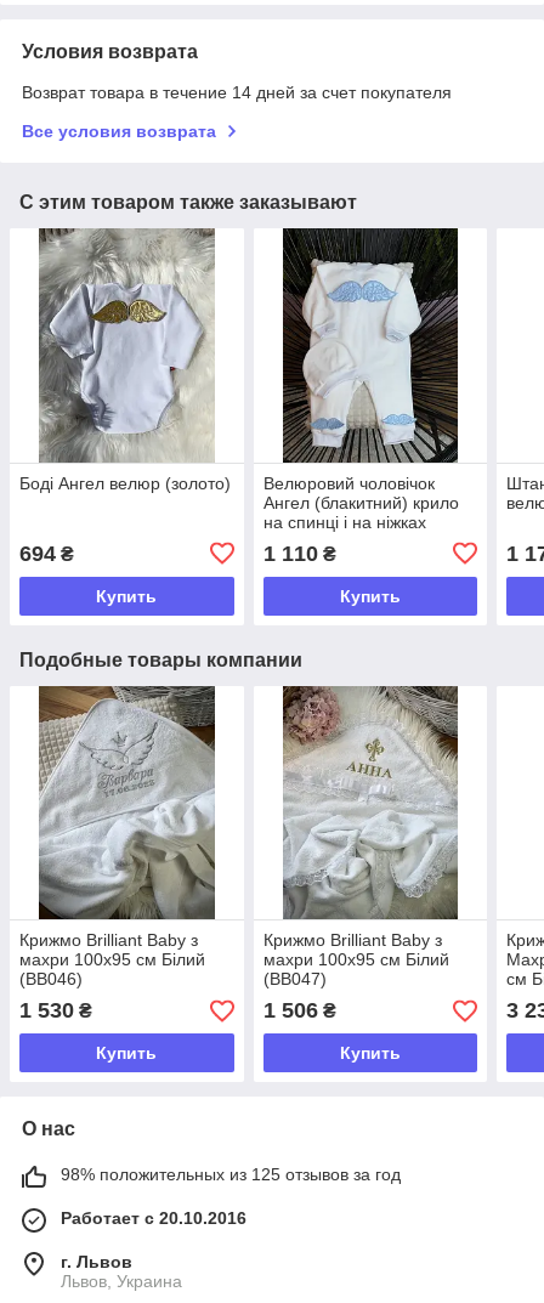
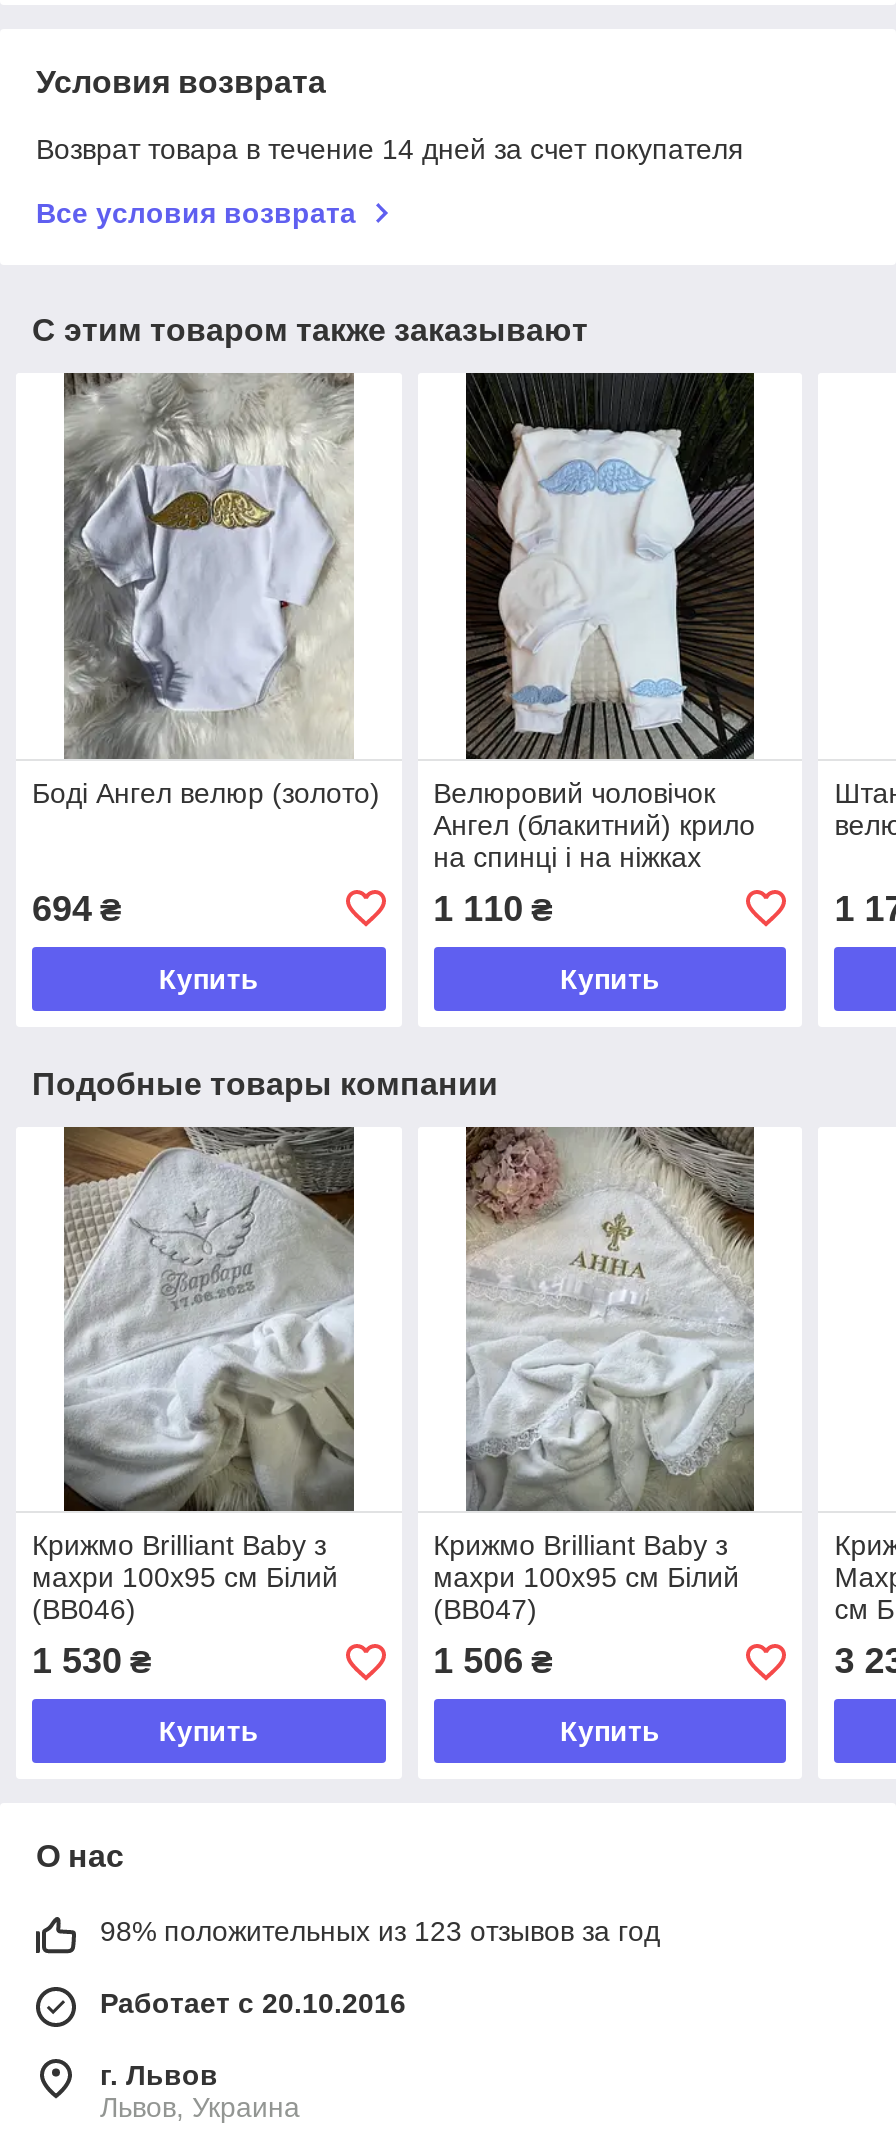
[61,1165,401,1185] 98% положительных из 125 отзывов за год -> [100,1916,660,1948] 98% положительных из 123 отзывов за год

